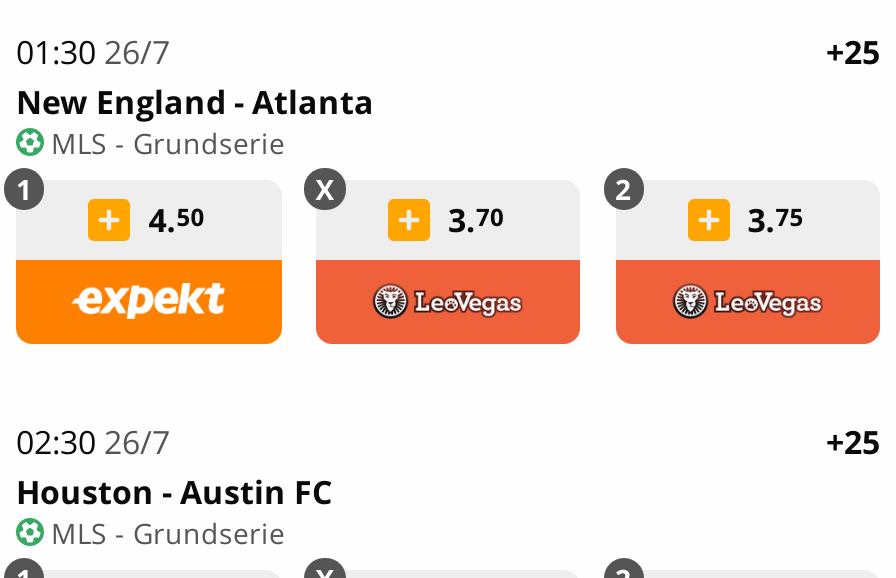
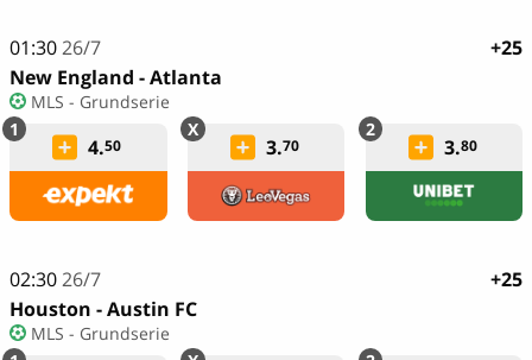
[748,197,804,241] 3.75 -> [444,134,477,160] 3.80
[614,258,882,346] [image] -> [365,170,524,222] [image]

